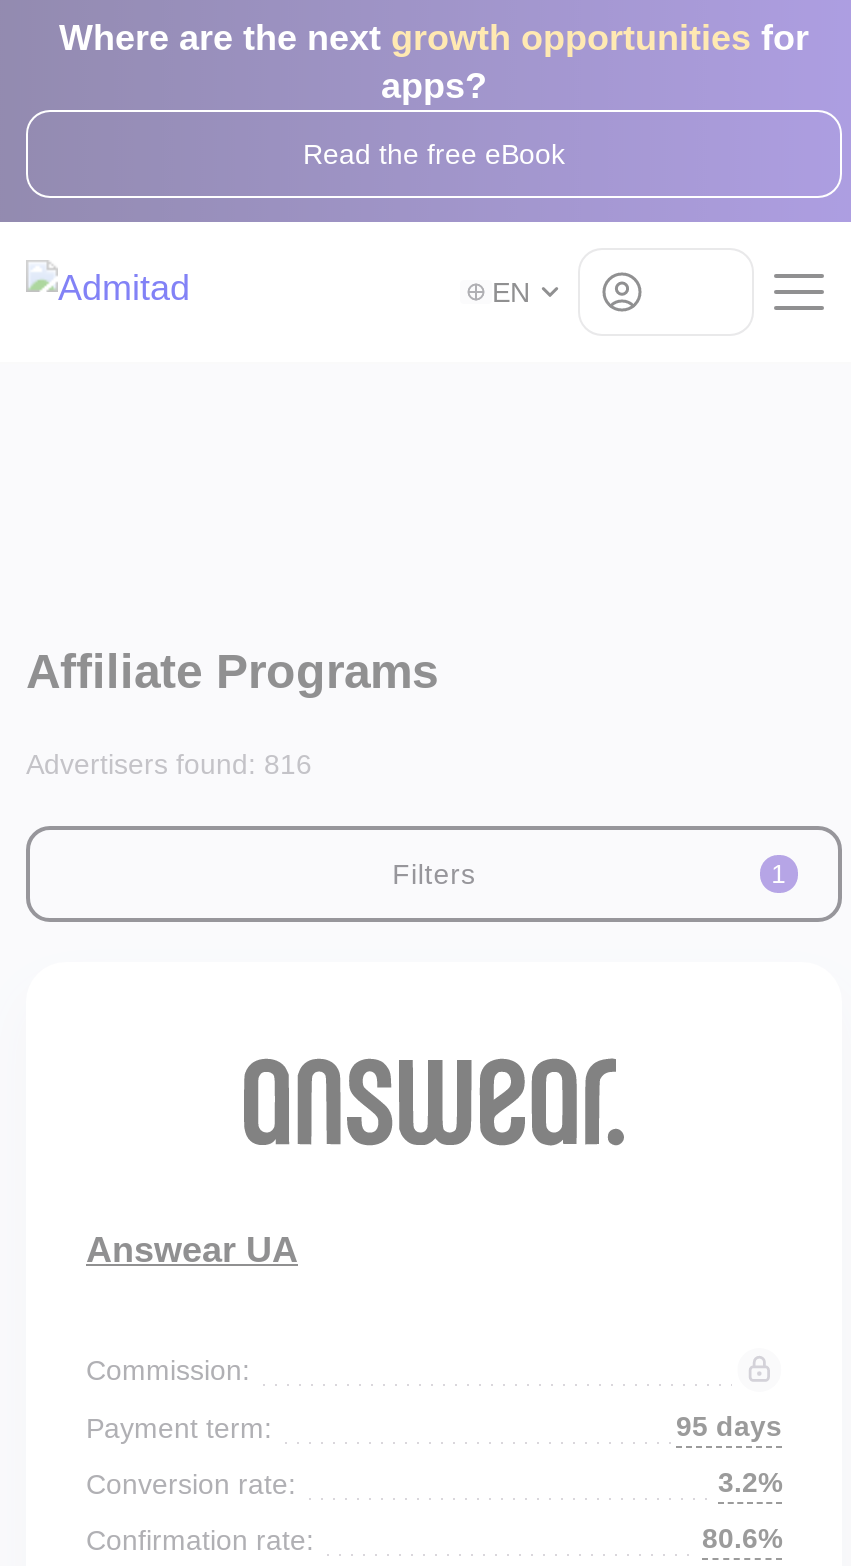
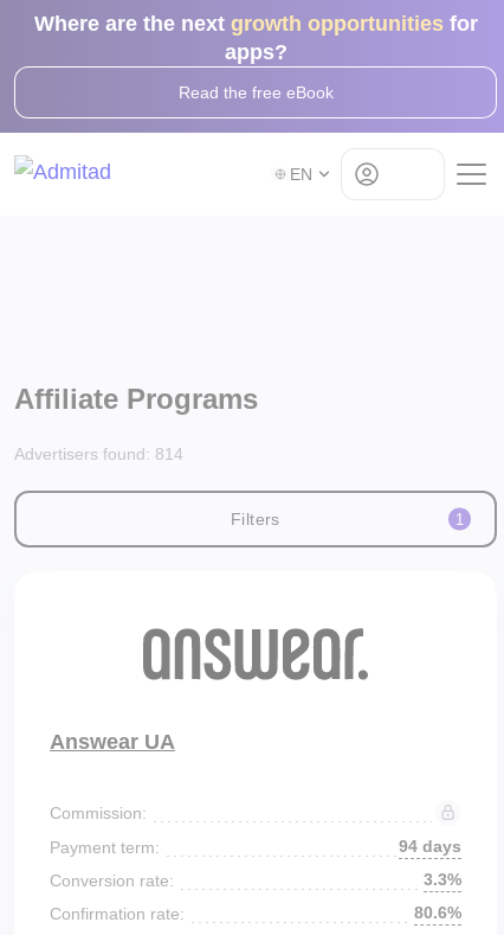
[26,748,312,780] Advertisers found: 816 -> [14,444,183,463] Advertisers found: 814
[676,1410,782,1442] 95 days -> [399,837,461,856] 94 days
[718,1466,782,1498] 3.2% -> [424,870,461,889] 3.3%

